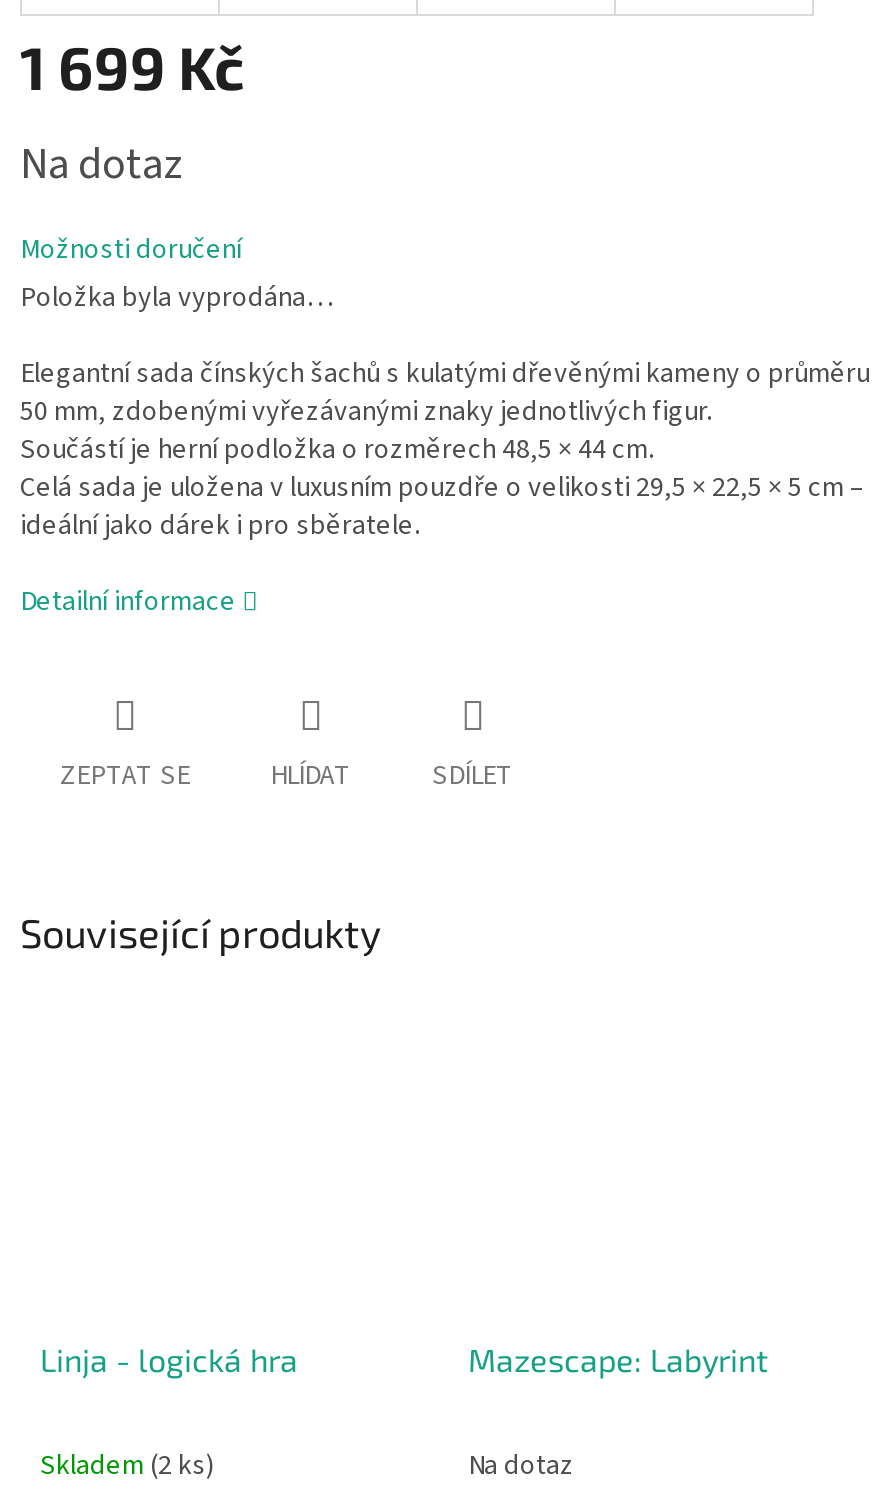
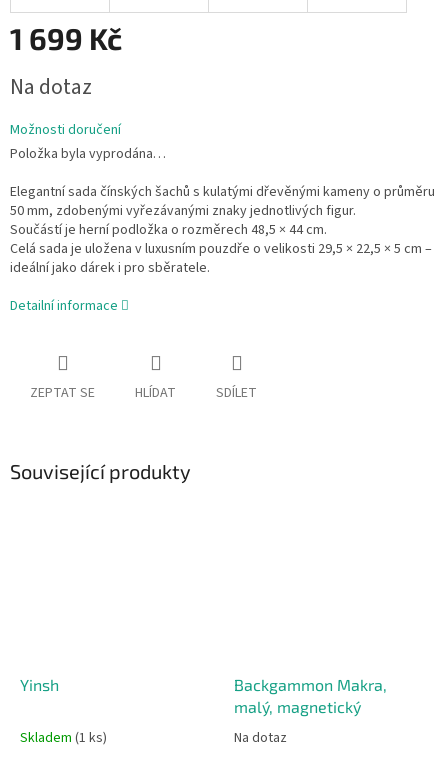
[40,1339,298,1377] Linja - logická hra -> [20,674,59,693] Yinsh
[468,1339,768,1377] Mazescape: Labyrint -> [234,674,387,715] Backgammon Makra, | malý, magnetický
[40,1445,214,1485] Skladem (2 ks) -> [20,727,107,747] Skladem (1 ks)

